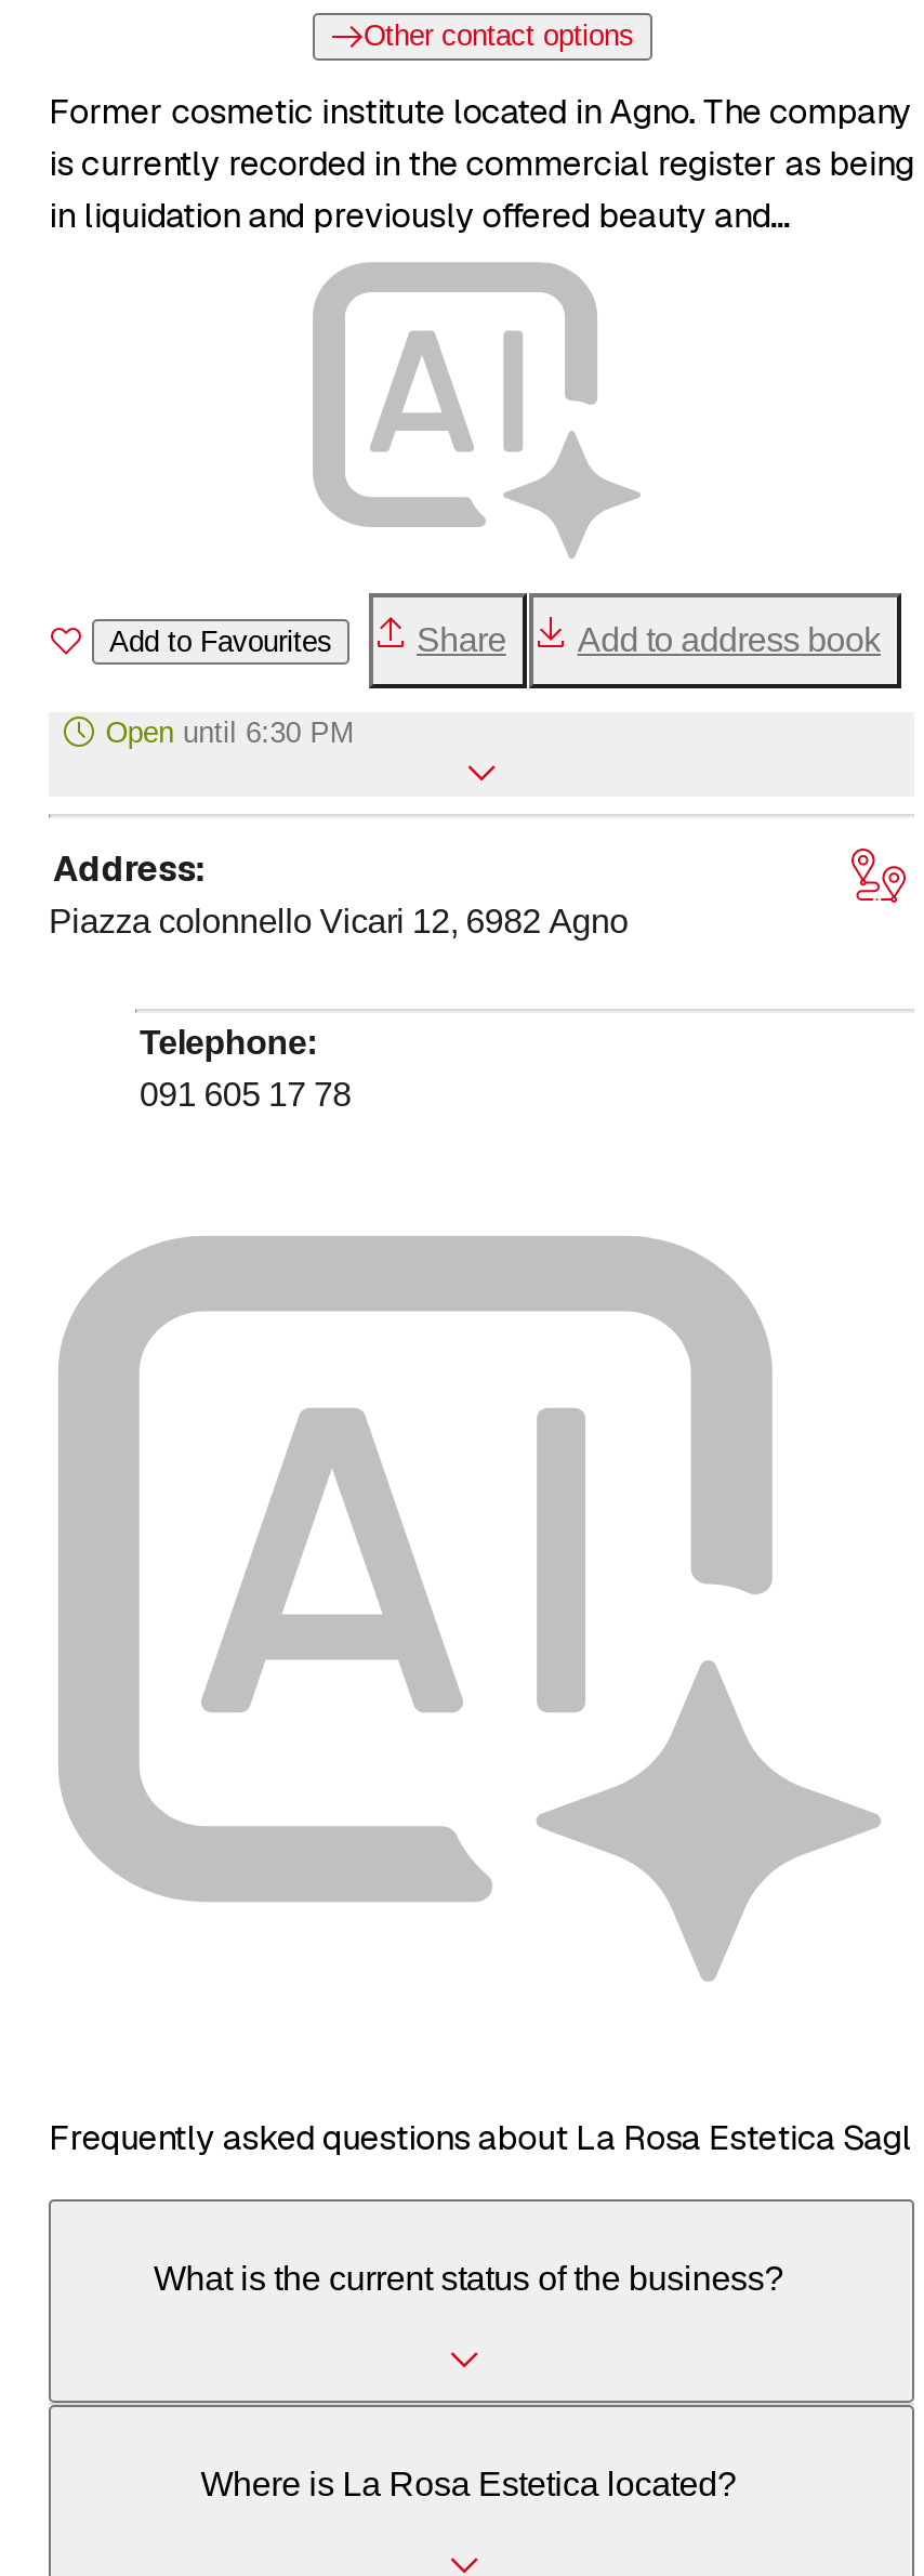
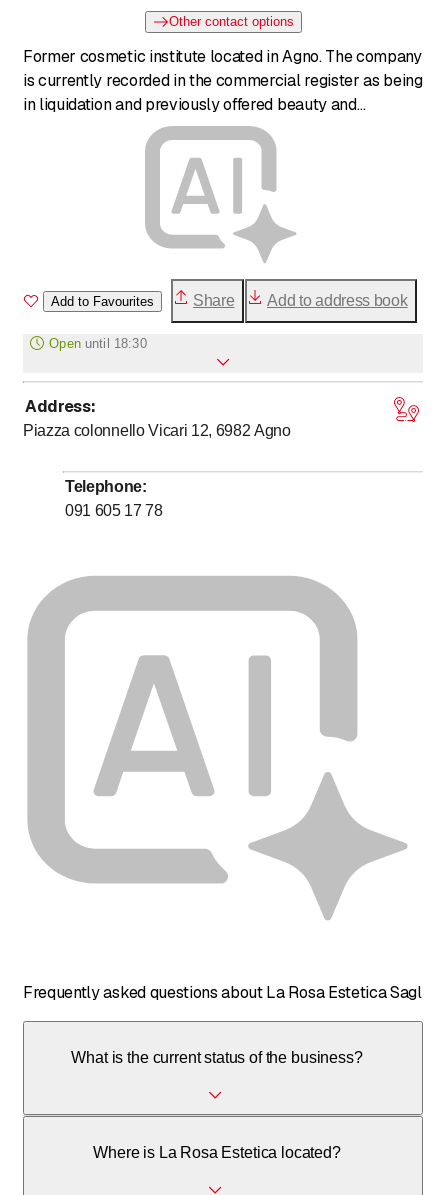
[105,717,354,749] Open until 6:30 PM -> [49,336,147,351] Open until 18:30

